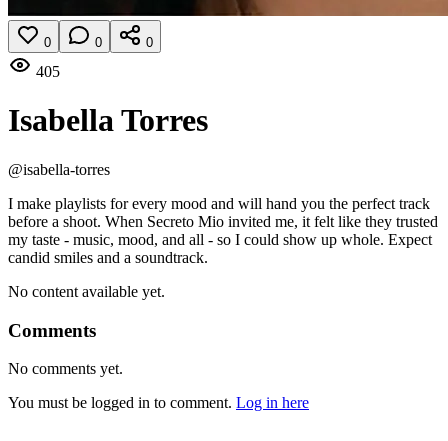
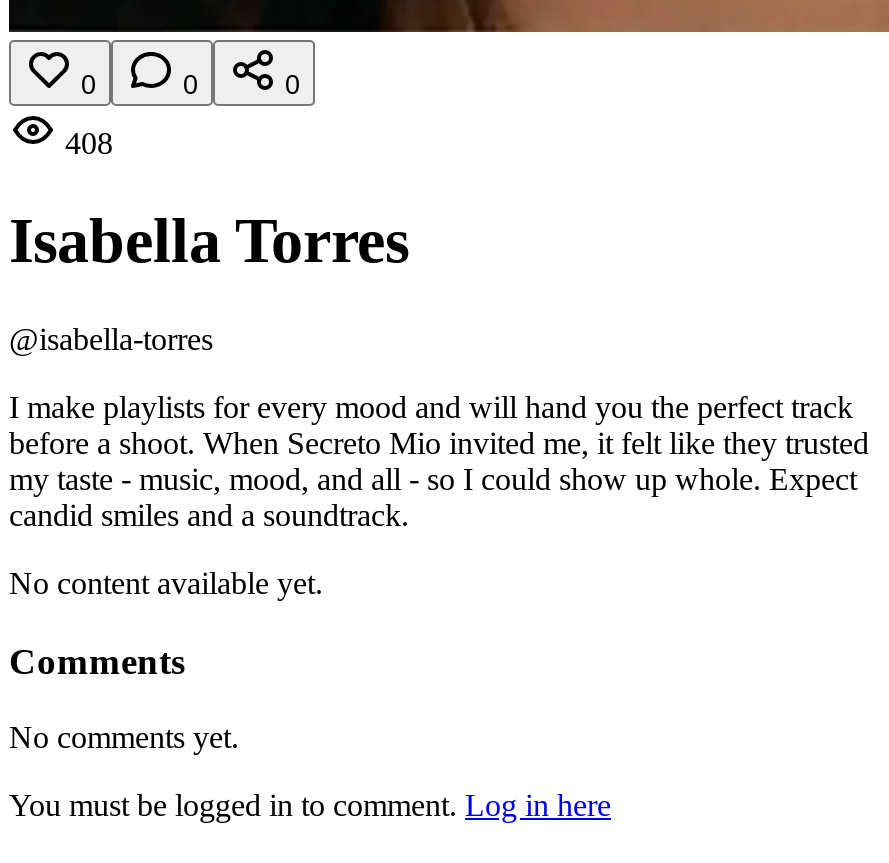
[36,63,60,80] 405 -> [65,126,113,160] 408

